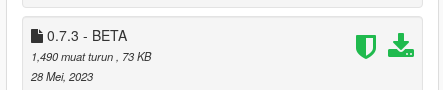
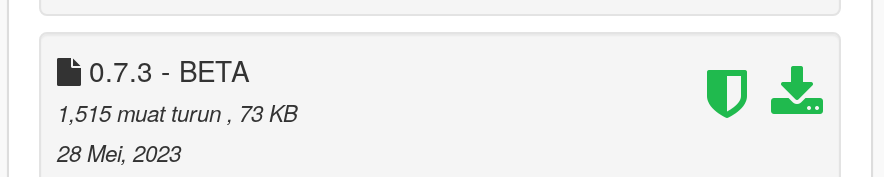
[31,48,151,64] 1,490 muat turun, 73 KB -> [57,96,297,128] 1,515 muat turun, 73 KB

